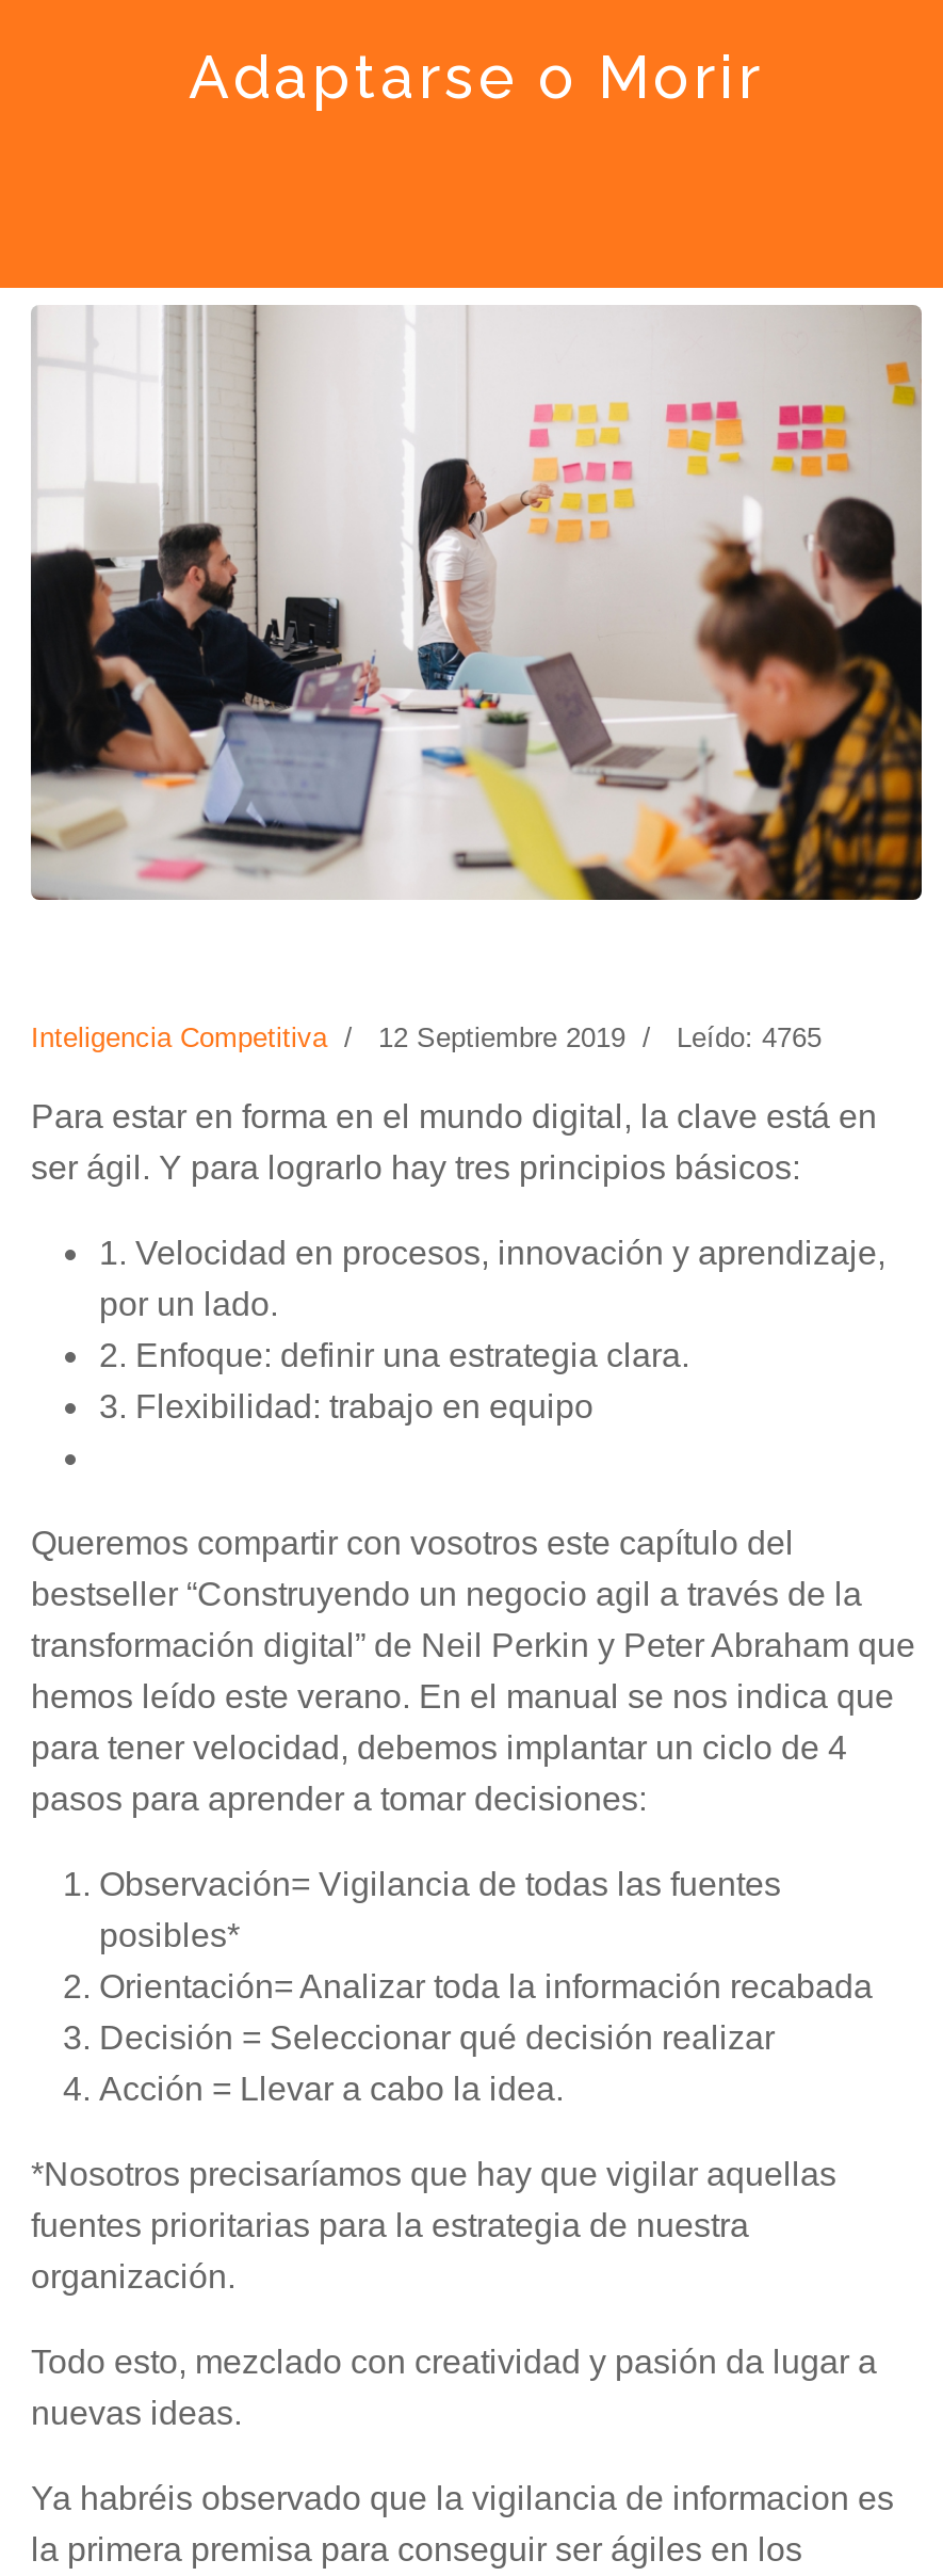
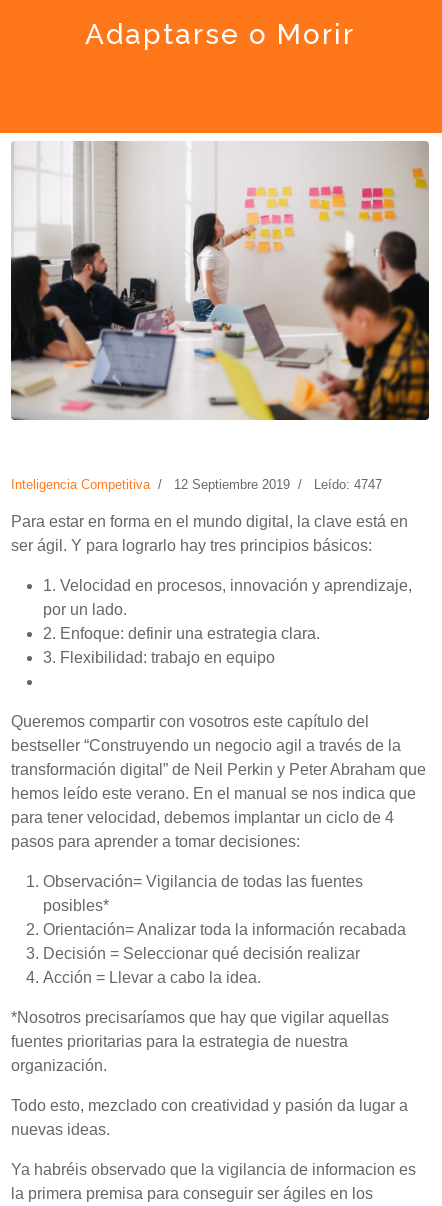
[31,1021,822,1053] Inteligencia Competitiva 12 Septiembre 2019 Leído: 4765 -> [11,477,382,492] Inteligencia Competitiva 12 Septiembre 2019 Leído: 4747

